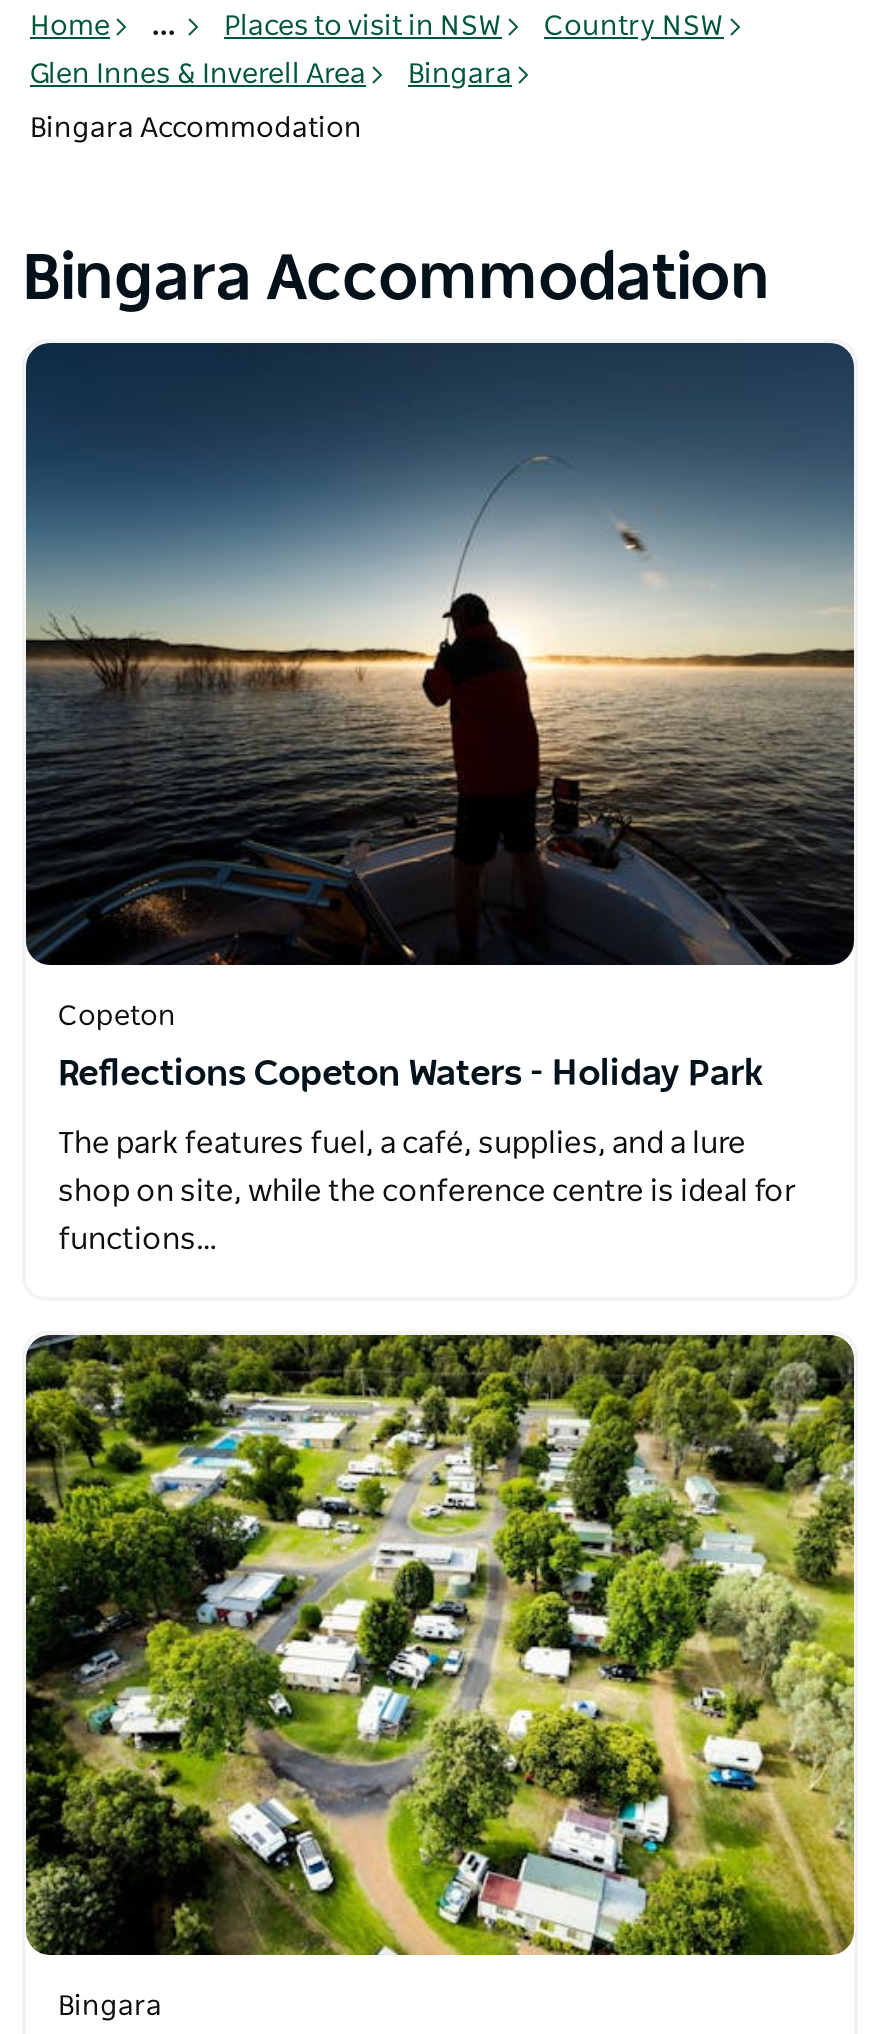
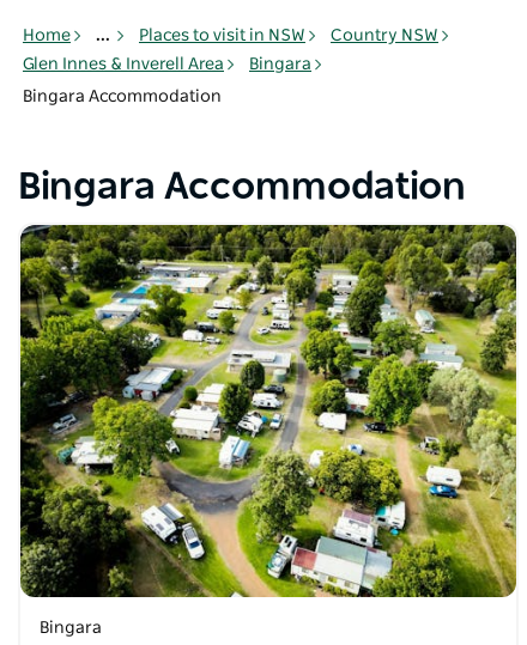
[24,341,856,1254] [image] | Copeton | Reflections Copeton Waters - Holiday Park | The park features fuel, a café, supplies, and a lure | shop on site, while the conference centre is ideal for | functions… -> none

